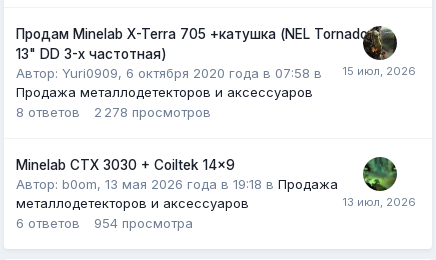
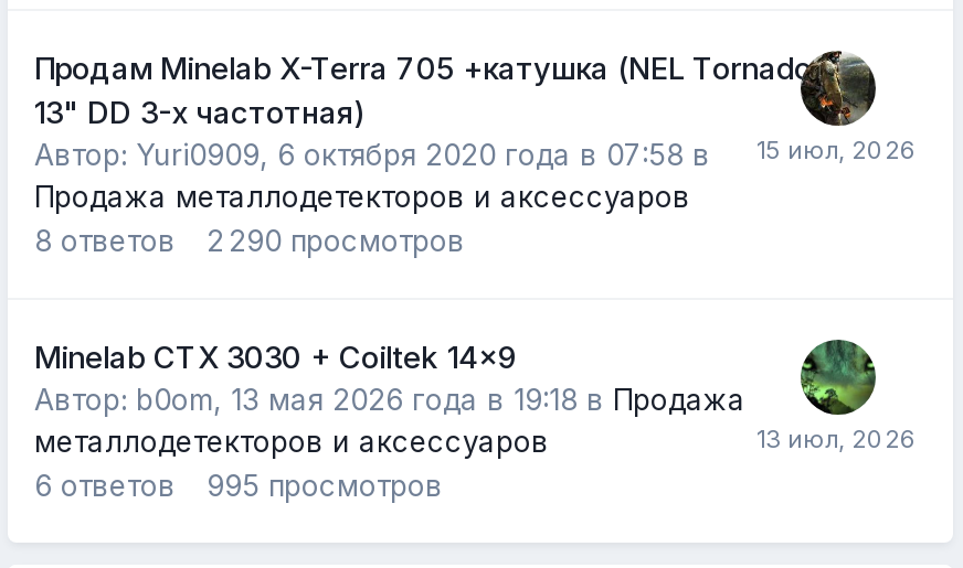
[16,104,211,120] 8 ответов 2 278 просмотров -> [34,224,465,259] 8 ответов 2 290 просмотров
[16,215,193,231] 6 ответов 954 просмотра -> [34,469,443,504] 6 ответов 995 просмотров

